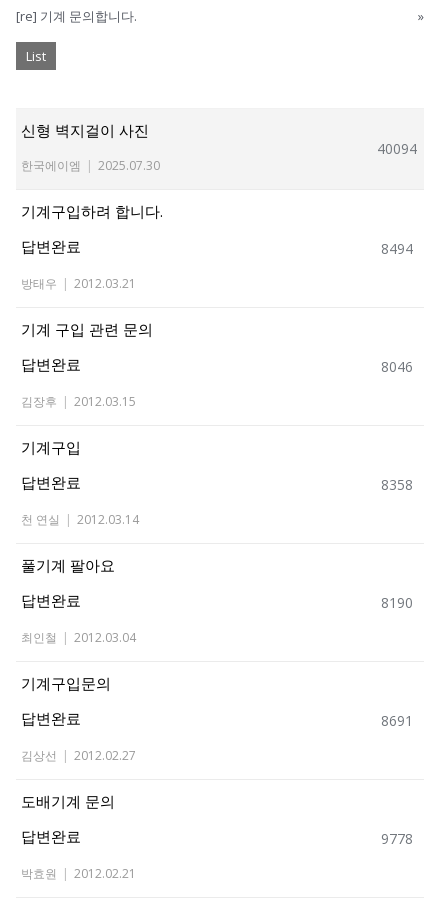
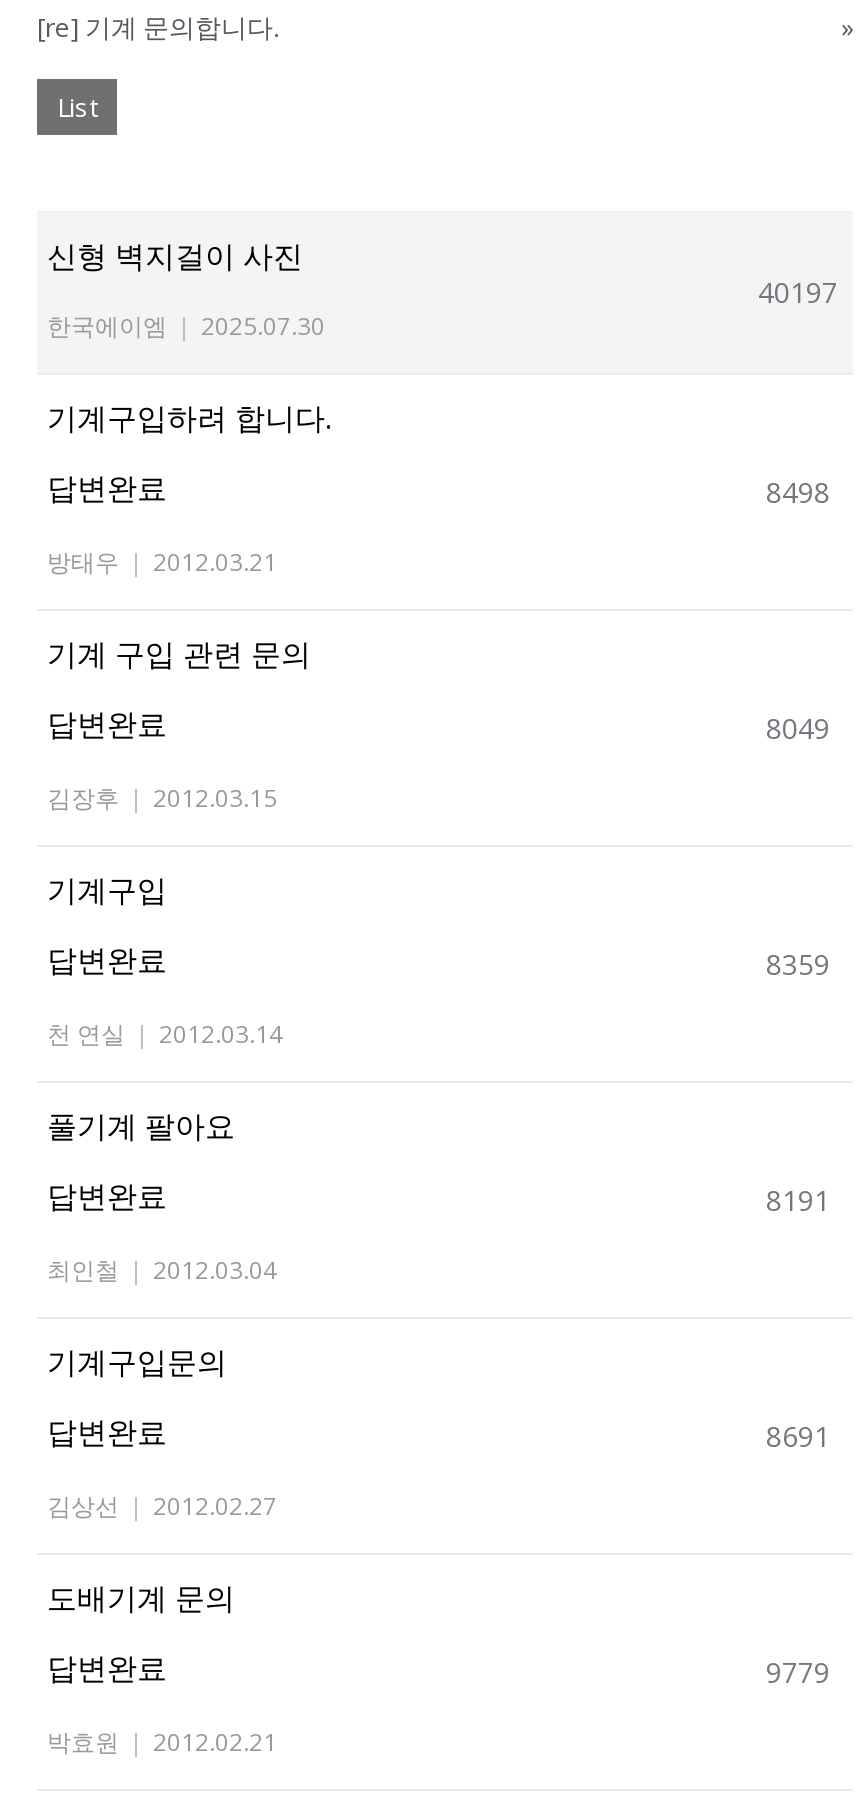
[376,139,416,158] 40094 -> [758,273,838,311] 40197
[380,239,412,258] 8494 -> [766,473,830,511] 8498
[380,357,412,376] 8046 -> [766,709,830,747] 8049
[380,475,412,494] 8358 -> [766,945,830,983] 8359
[380,593,412,612] 8190 -> [766,1181,830,1219] 8191
[380,829,412,848] 9778 -> [766,1653,830,1691] 9779

